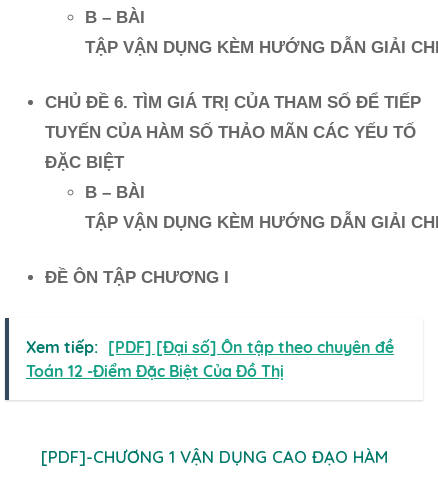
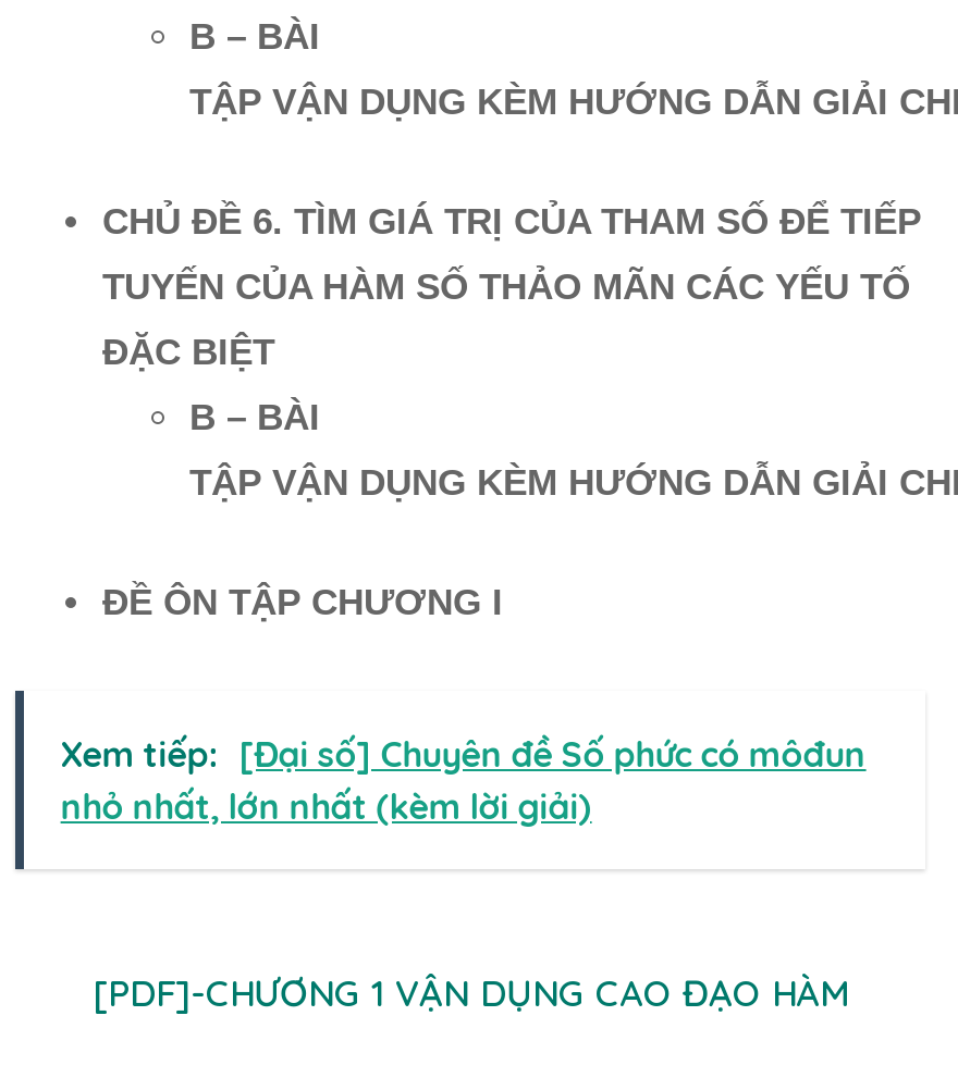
[26,337,394,381] Xem tiếp: [PDF] [Đại số] Ôn tập theo chuyên đề | Toán 12 -Điểm Đặc Biệt Của Đồ Thị -> [61,733,866,828] Xem tiếp: [Đại số] Chuyên đề Số phức có môđun | nhỏ nhất, lớn nhất (kèm lời giải)

